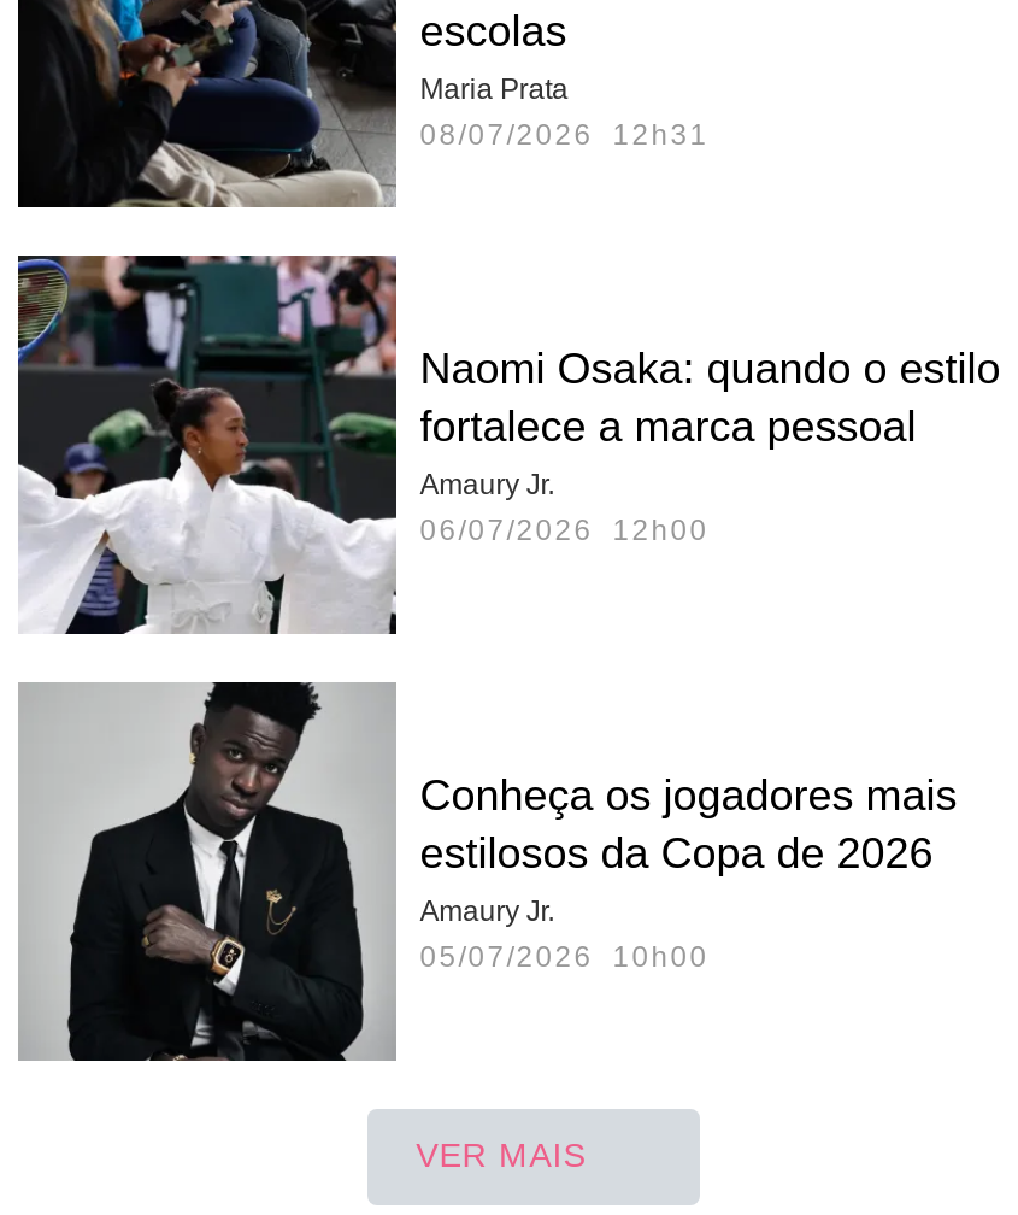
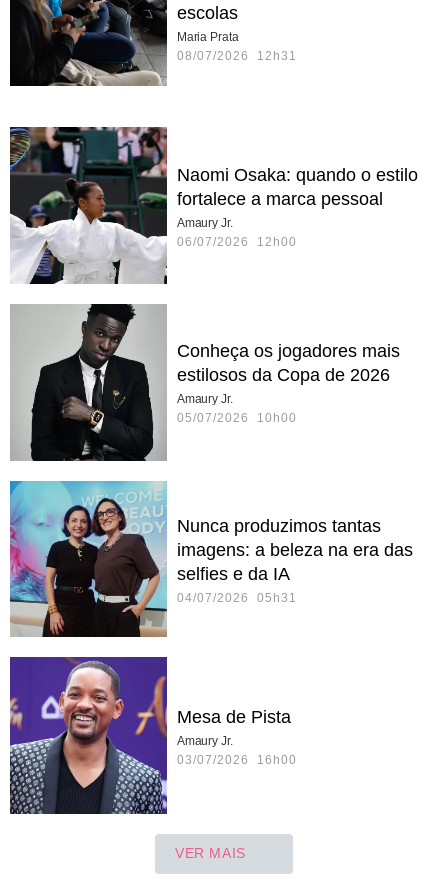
none -> [9,480,413,638] [image] | Nunca produzimos tantas | imagens: a beleza na era das | selfies e da IA | 04/07/2026 05h31
none -> [10,656,297,815] [image] | Mesa de Pista | Amaury Jr. | 03/07/2026 16h00

